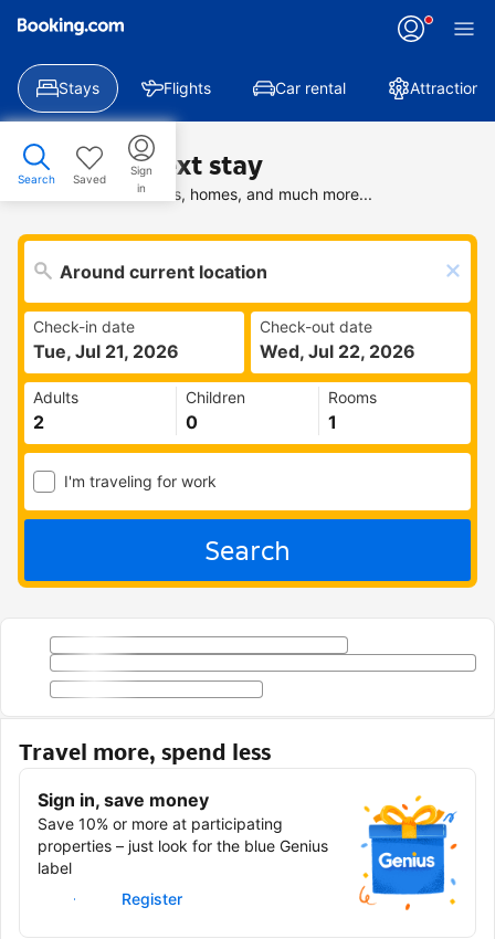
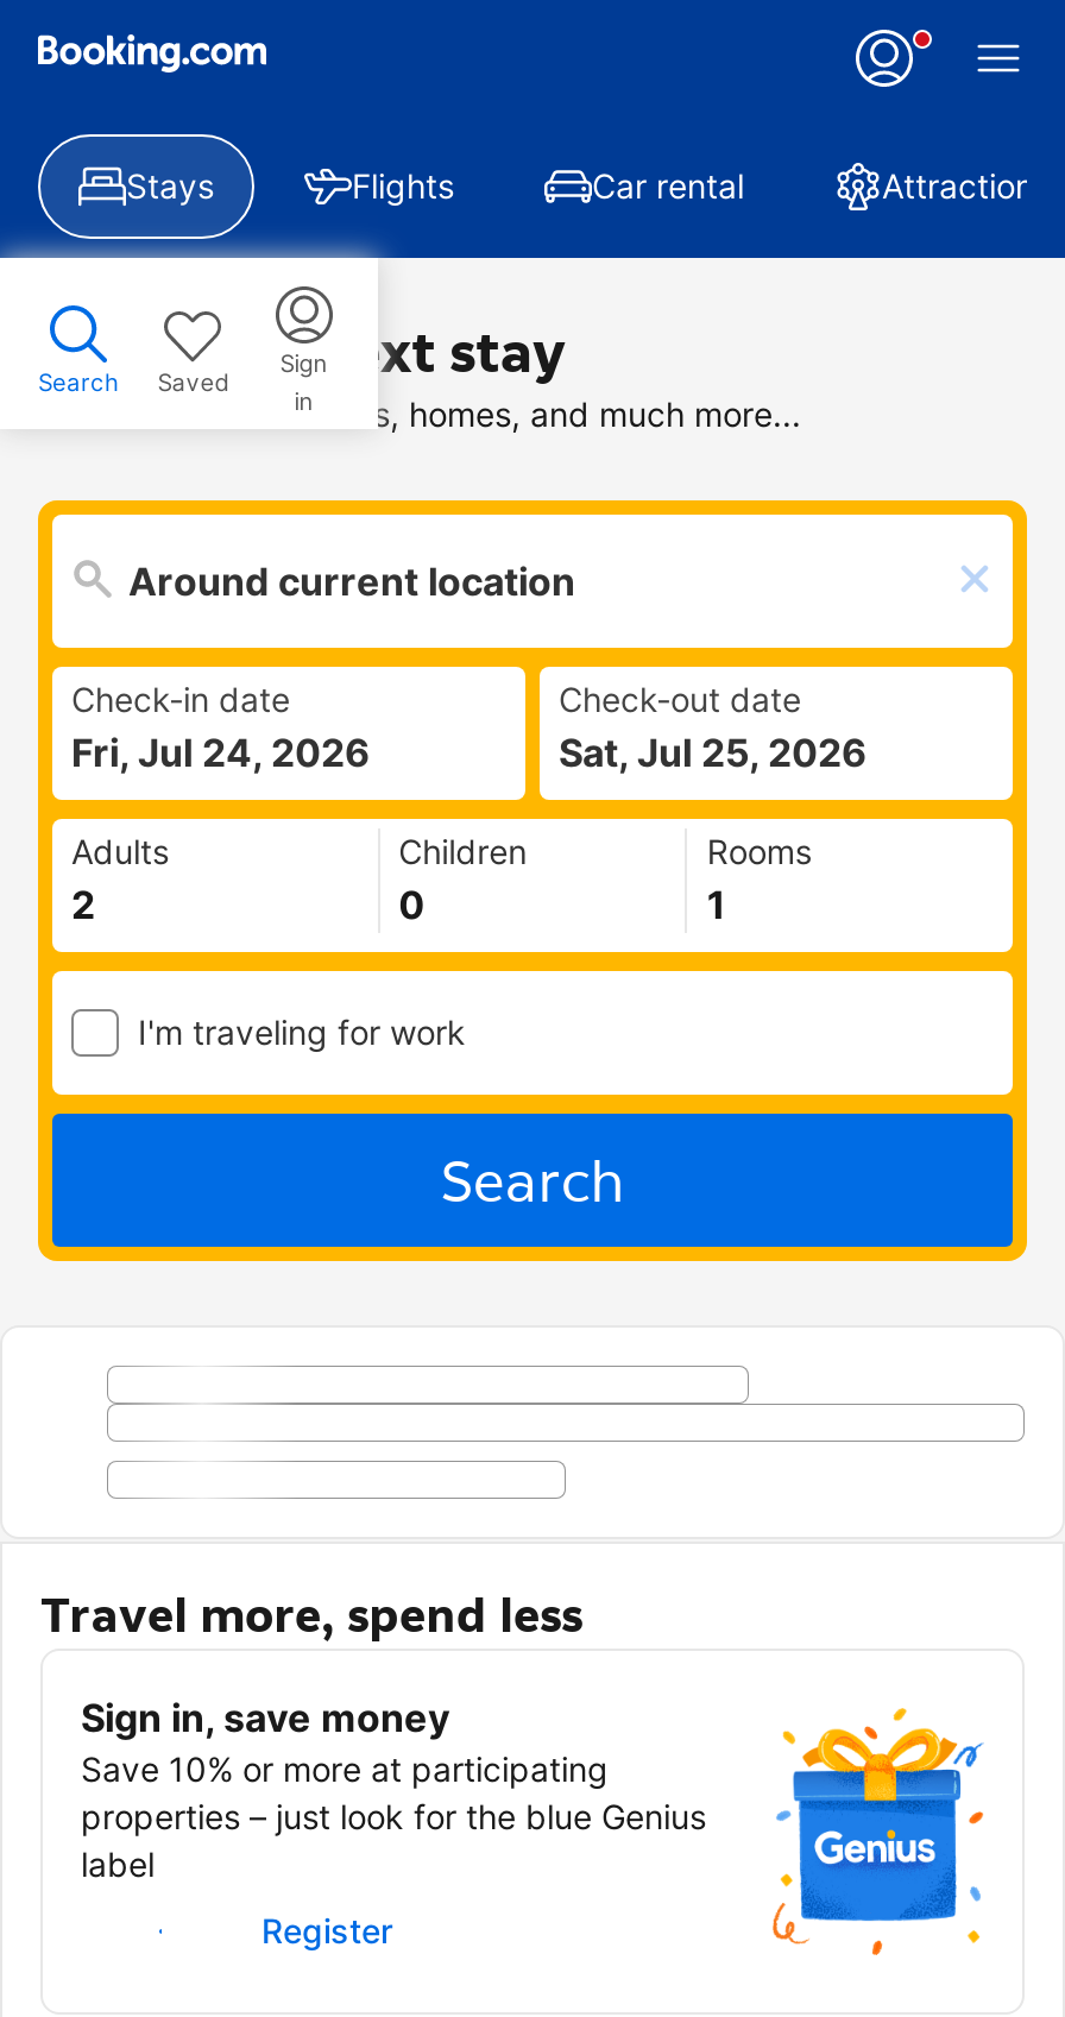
[33,340,179,362] Tue, Jul 21, 2026 -> [71,729,371,776] Fri, Jul 24, 2026
[260,340,415,362] Wed, Jul 22, 2026 -> [559,729,868,776] Sat, Jul 25, 2026

